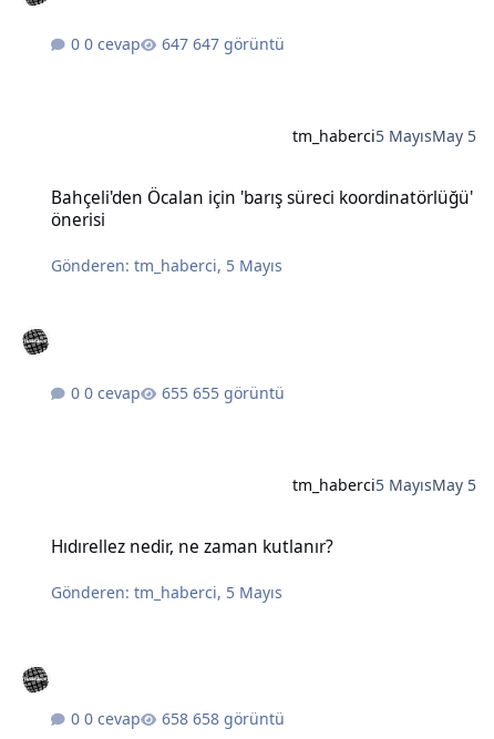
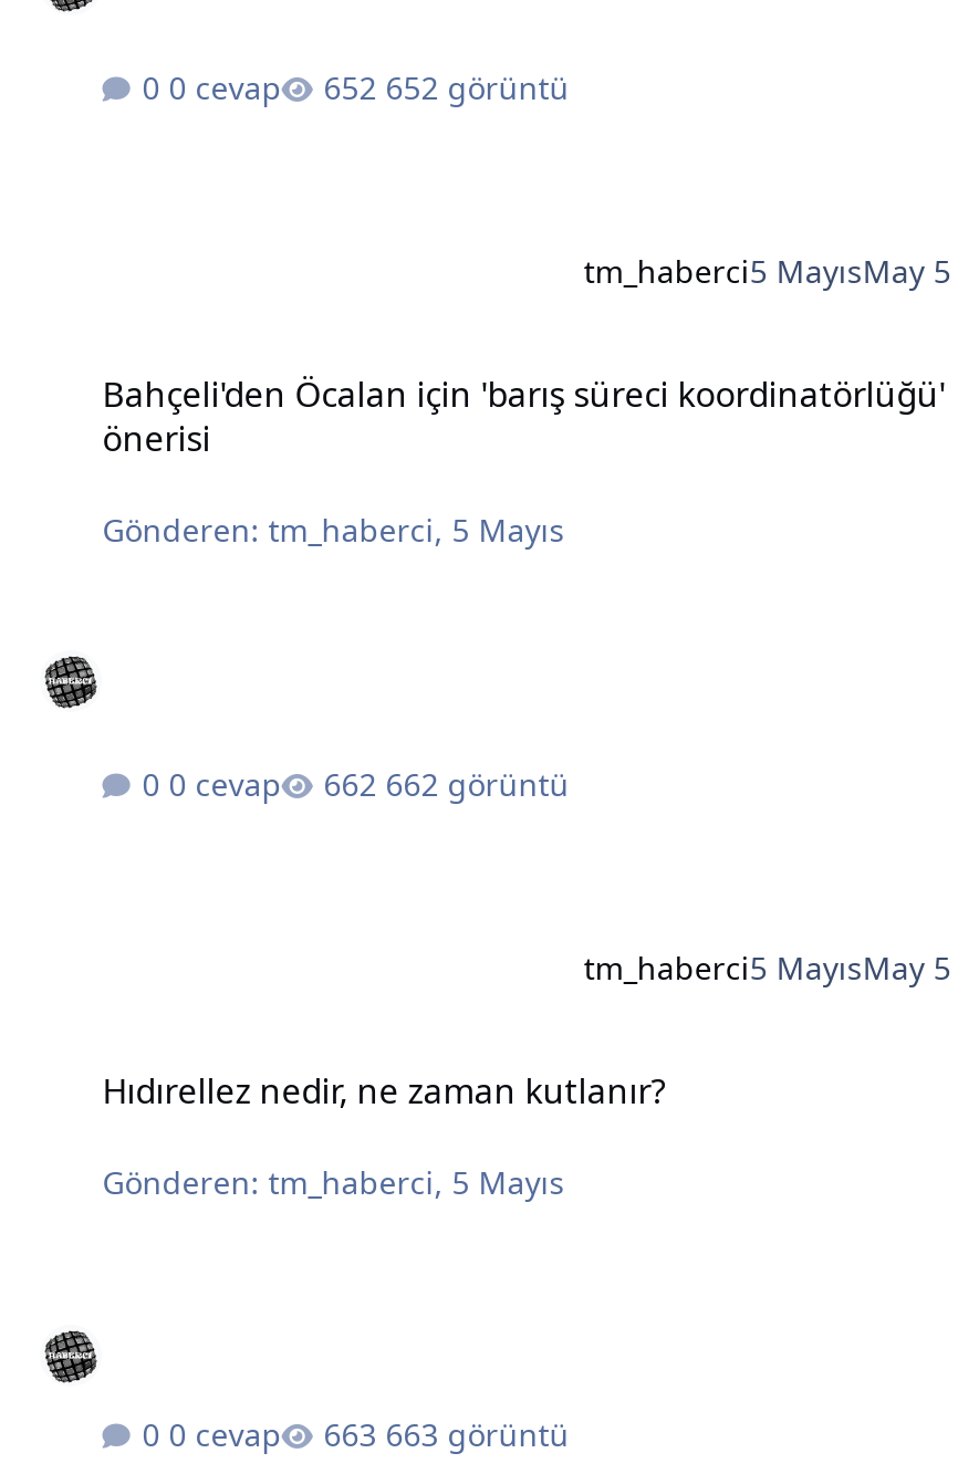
[193,33,285,54] 647 görüntü -> [385,66,569,108] 652 görüntü
[193,382,285,403] 655 görüntü -> [385,762,569,804] 662 görüntü
[193,708,285,729] 658 görüntü -> [385,1414,569,1456] 663 görüntü

